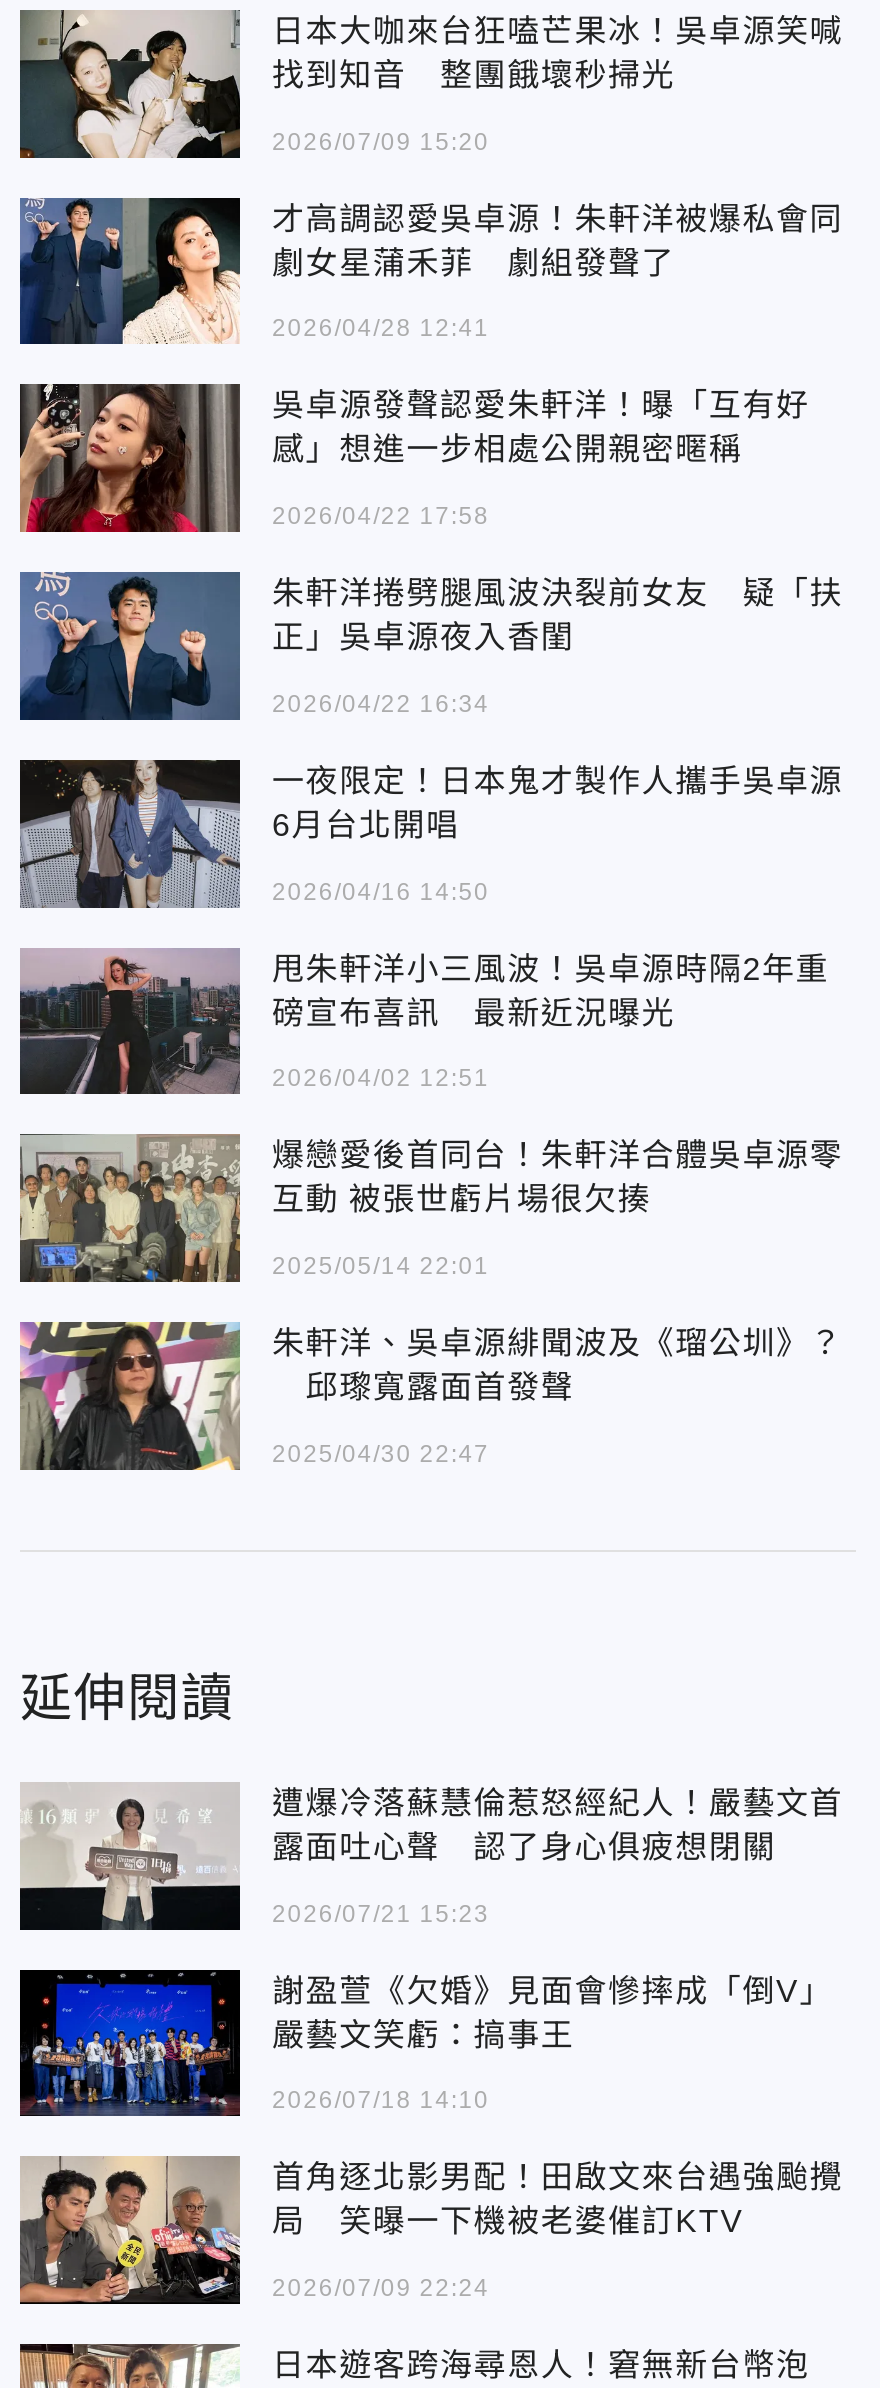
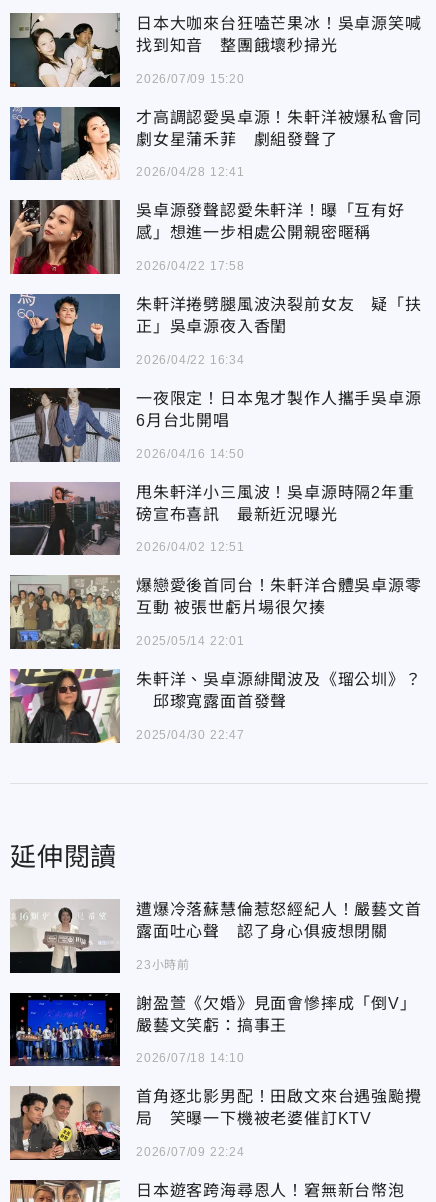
[272,1899,490,1927] 2026/07/21 15:23 -> [136,957,190,971] 23小時前

